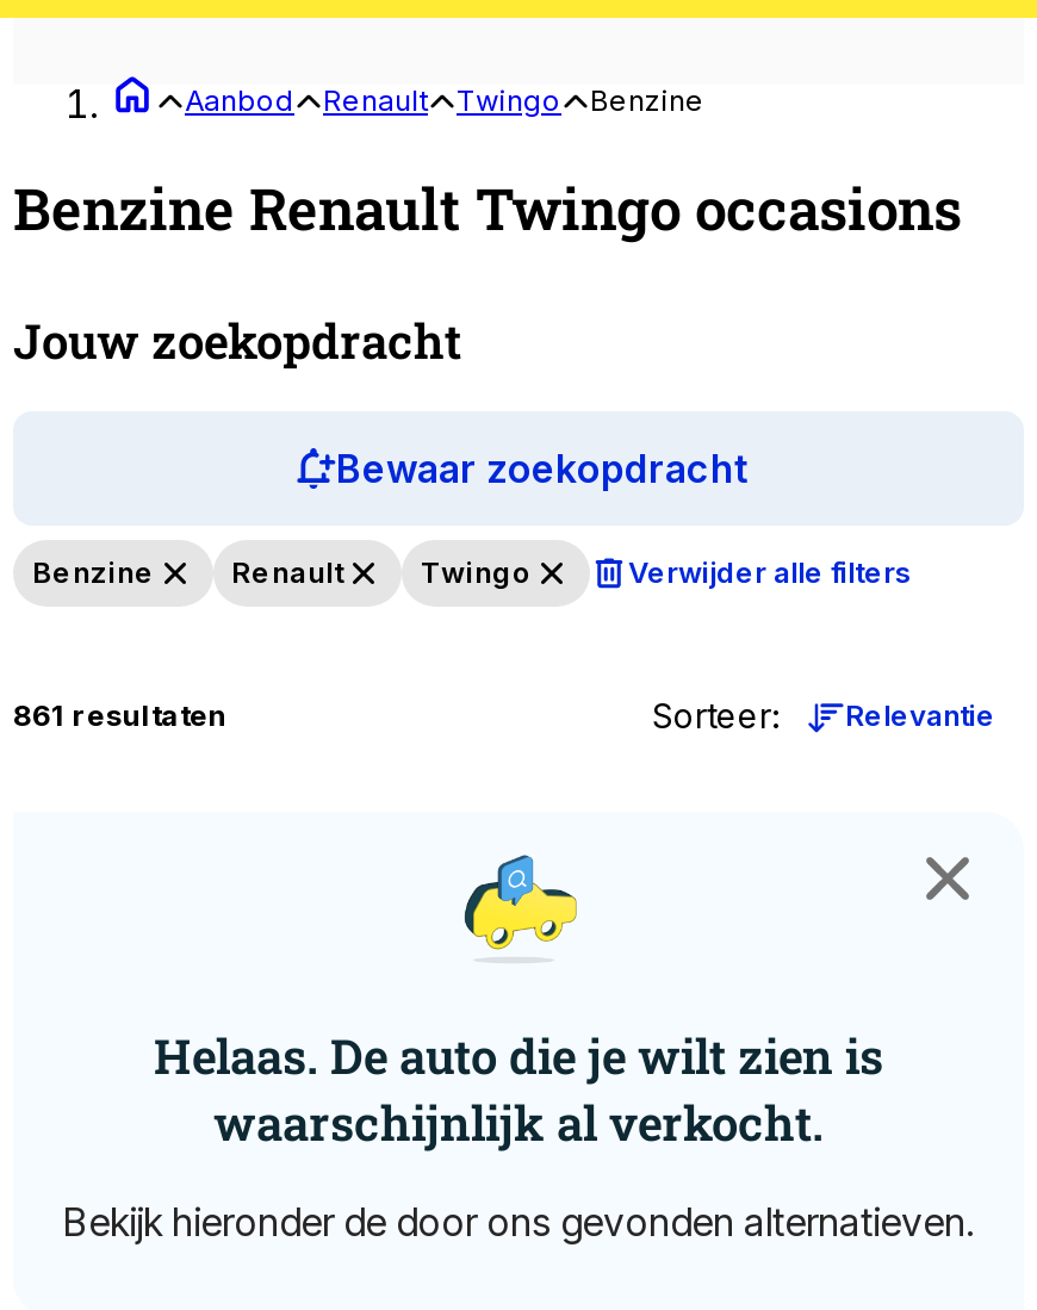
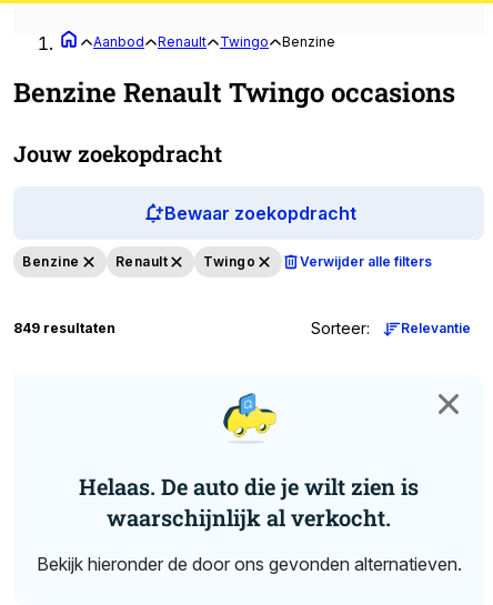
[13,698,228,733] 861 resultaten -> [13,320,115,336] 849 resultaten

